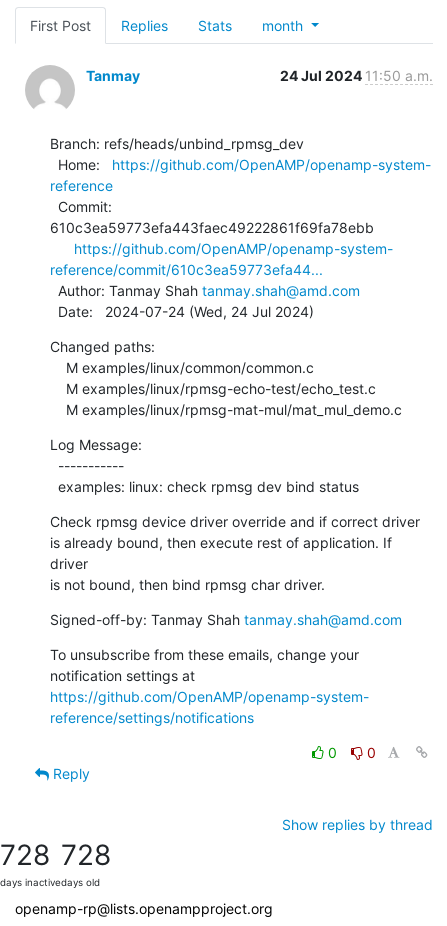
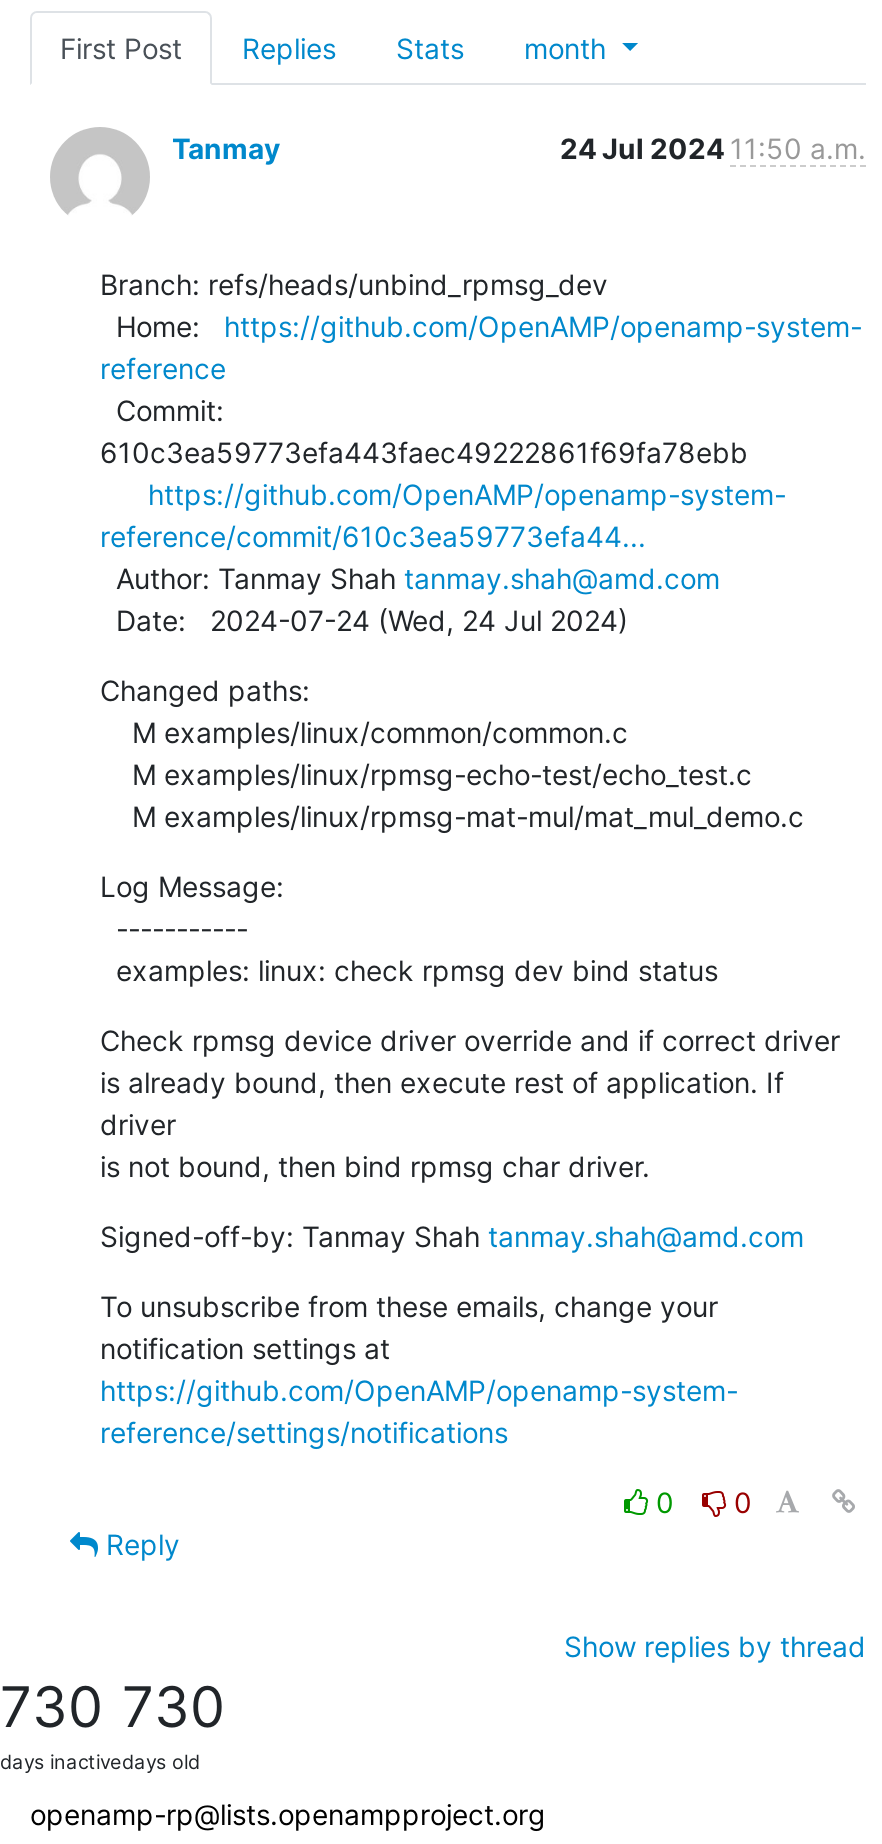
[0,838,50,872] 728 -> [0,1673,104,1741] 730
[61,838,111,872] 728 -> [122,1673,226,1741] 730

